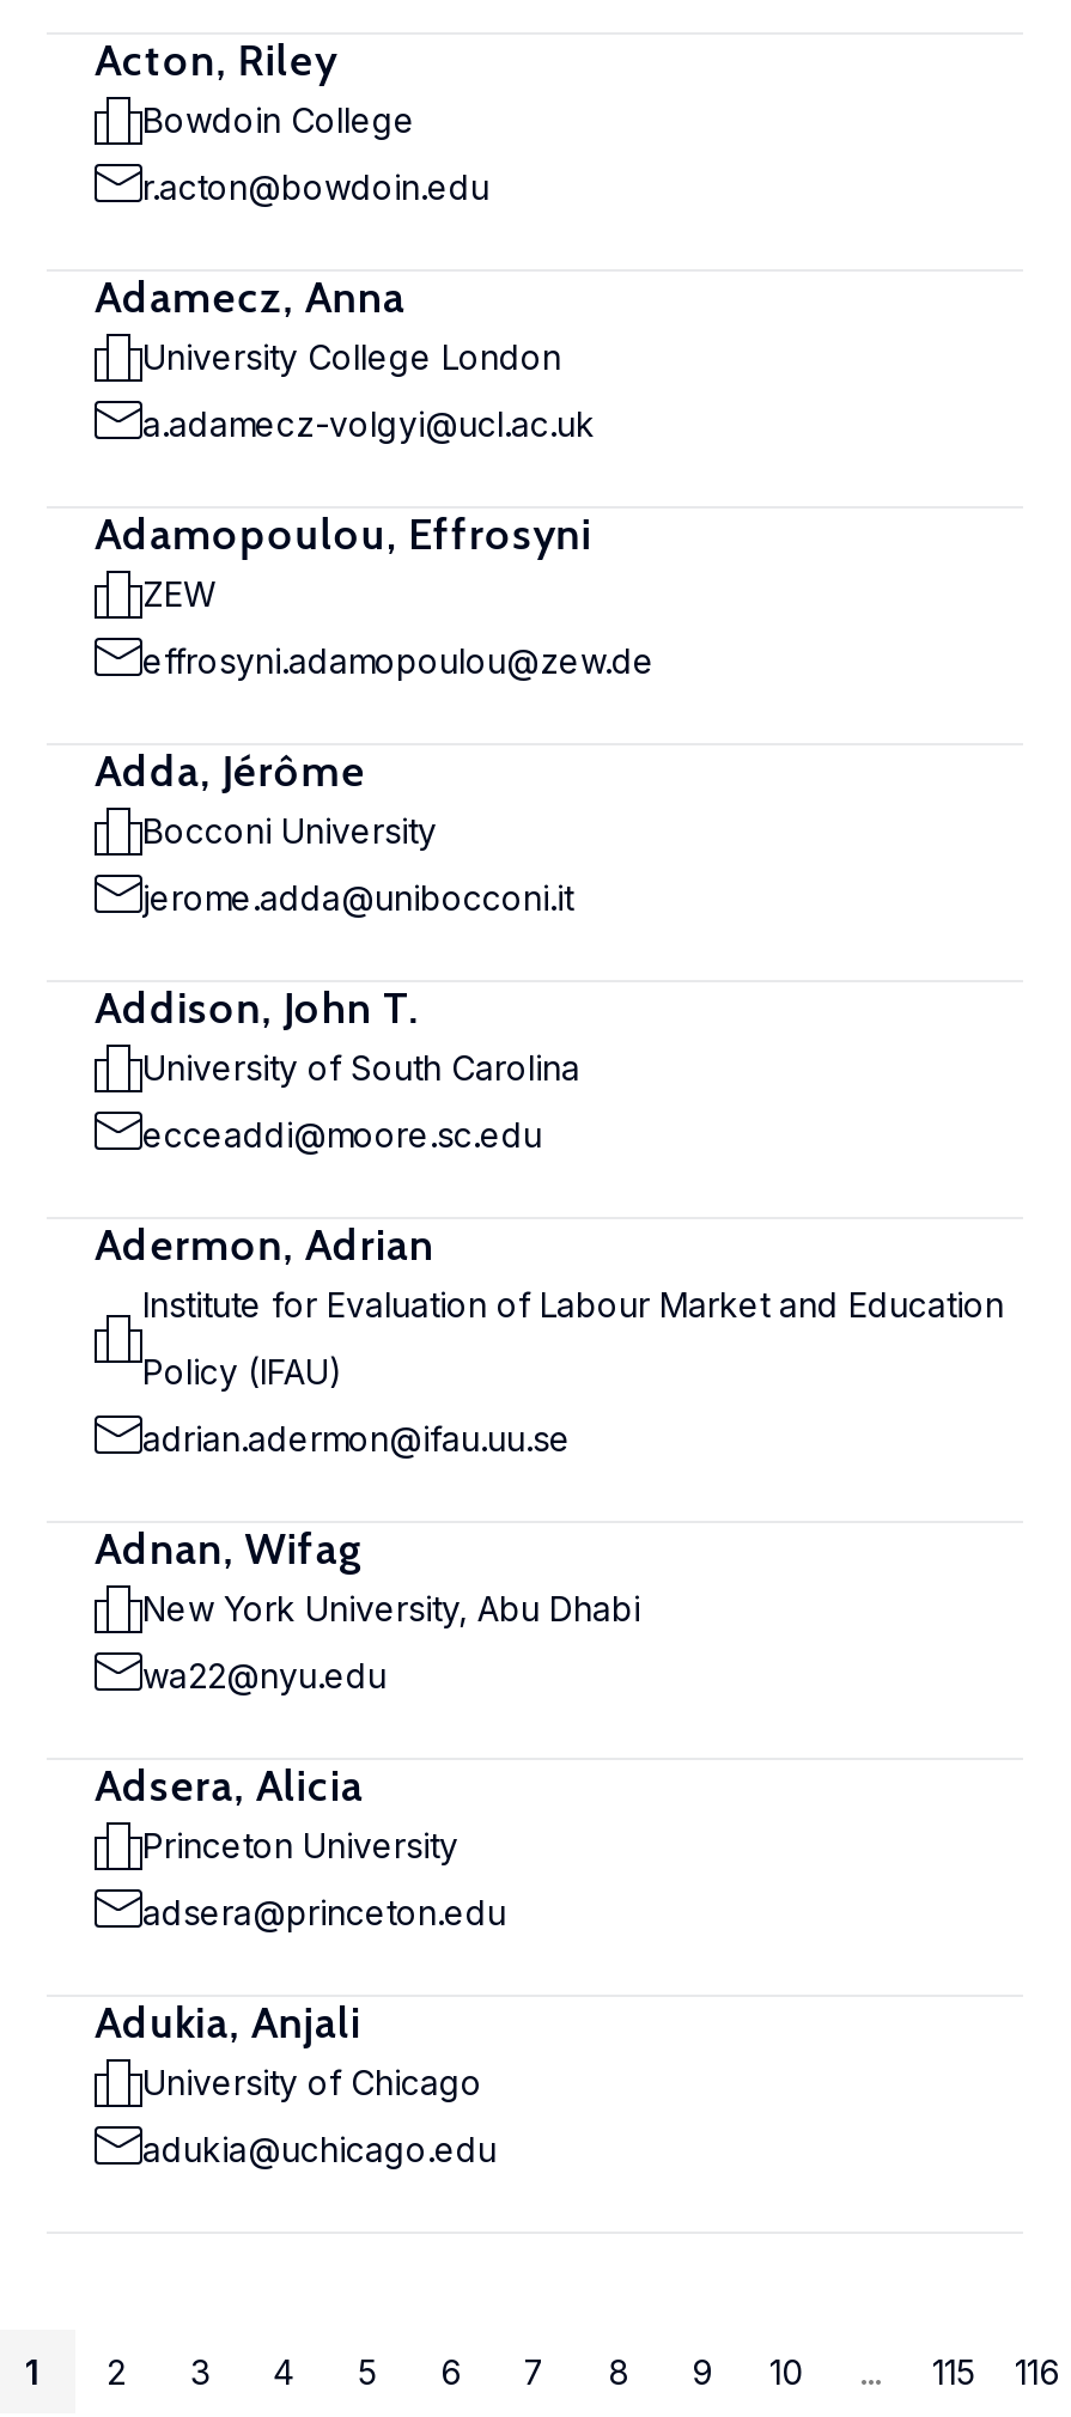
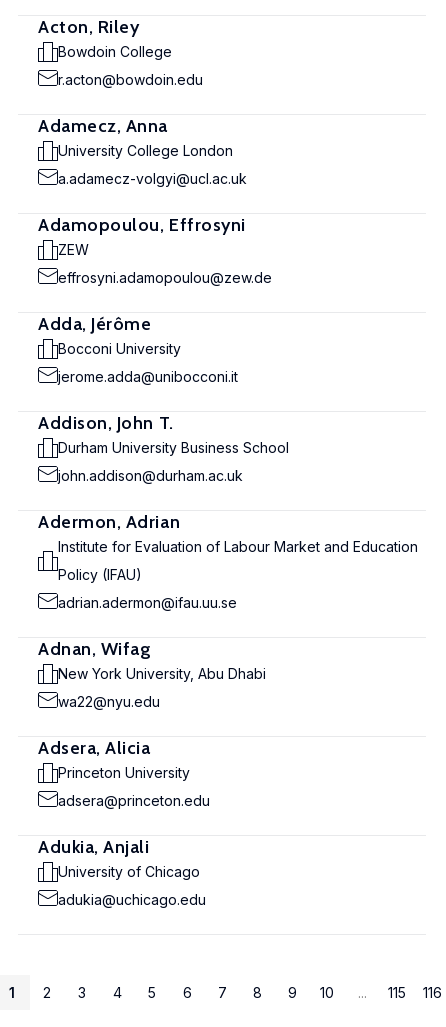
[142,1047,580,1088] University of South Carolina -> [58,439,289,456] Durham University Business School
[142,1114,542,1155] ecceaddi@moore.sc.edu -> [58,467,243,484] john.addison@durham.ac.uk

